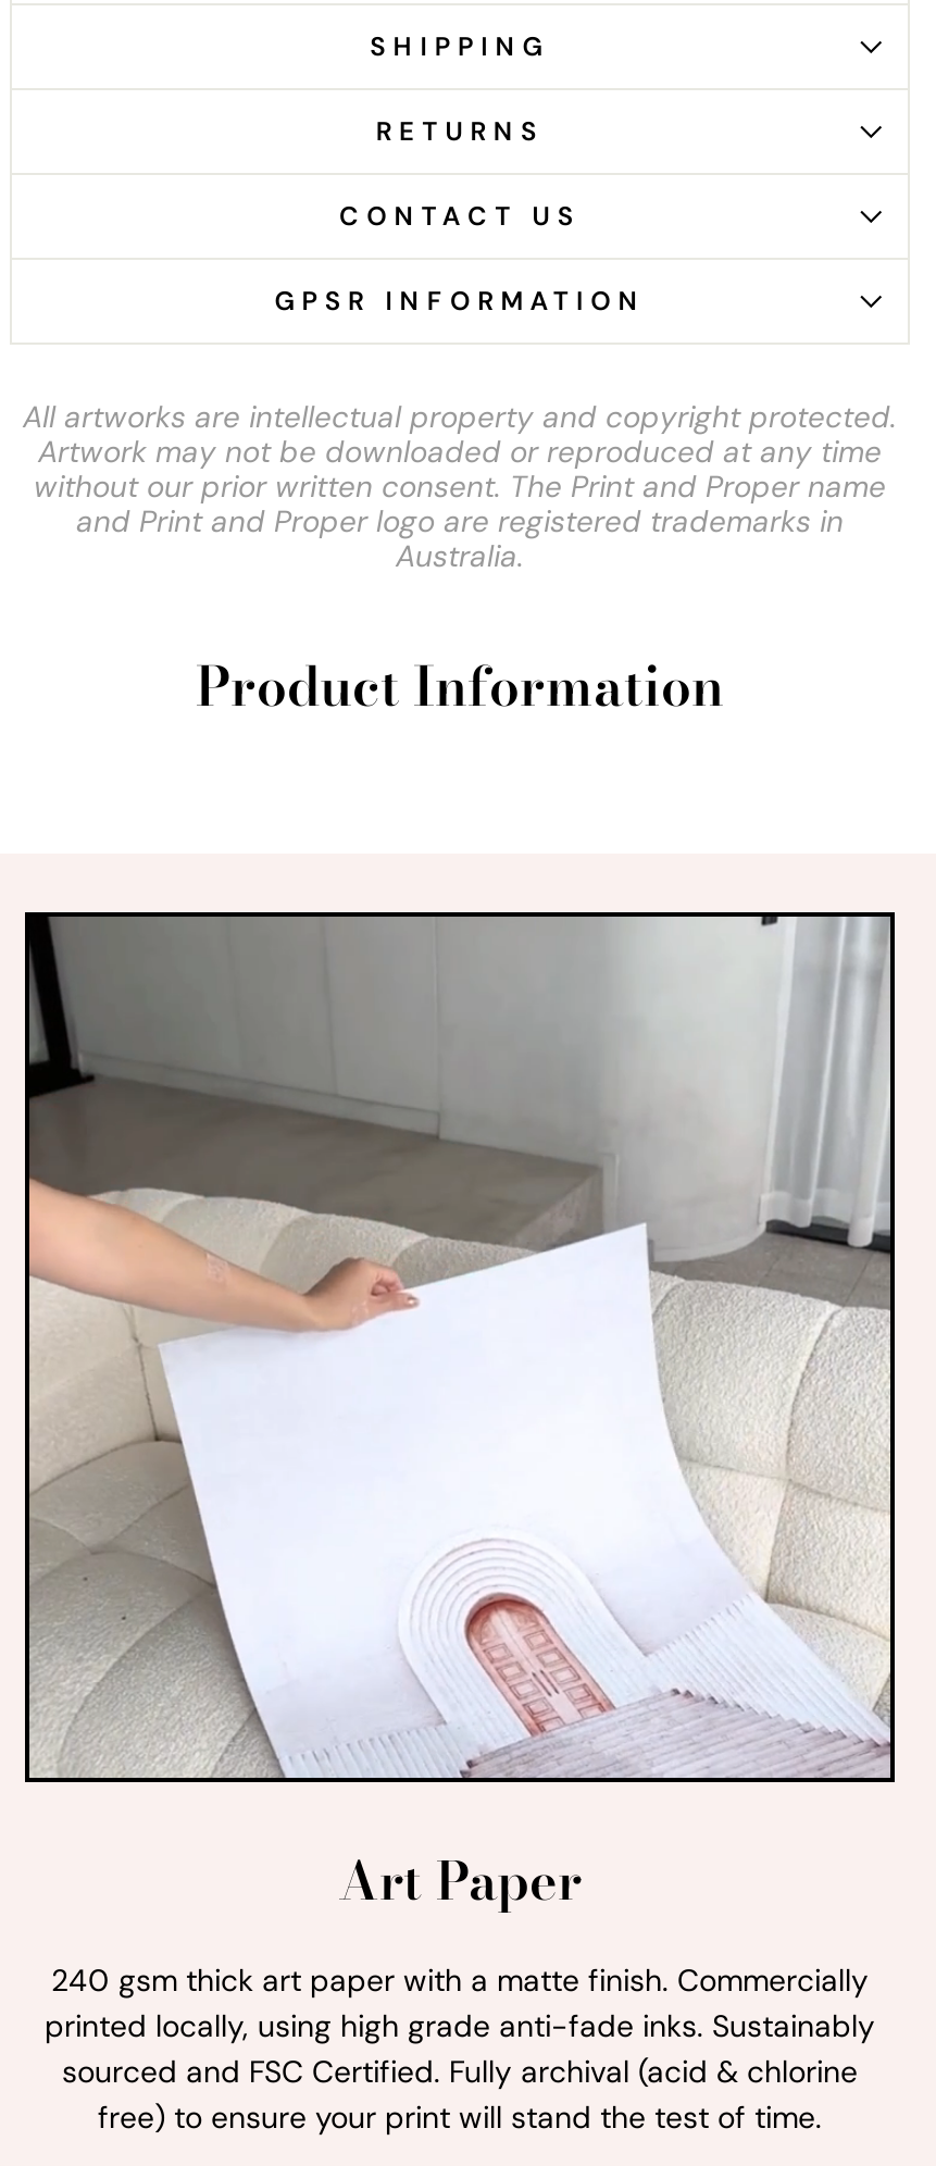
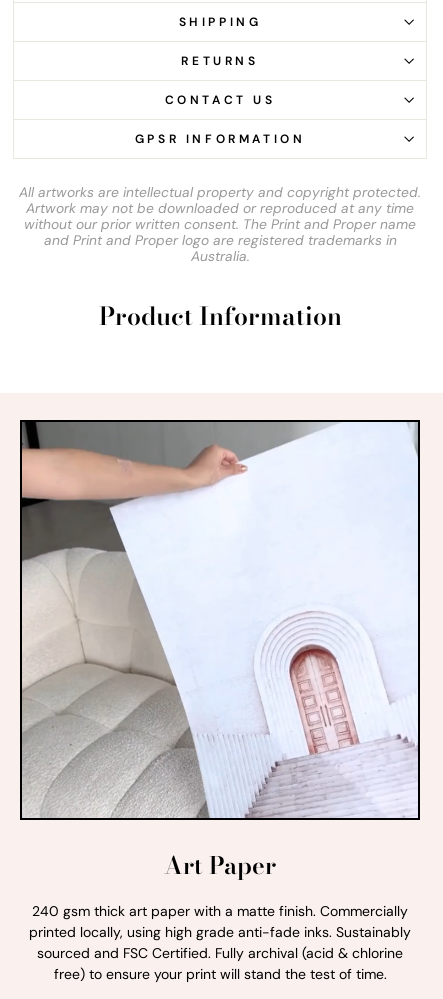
[27,914,893,1780] [image] -> [21,421,418,819] [image]

